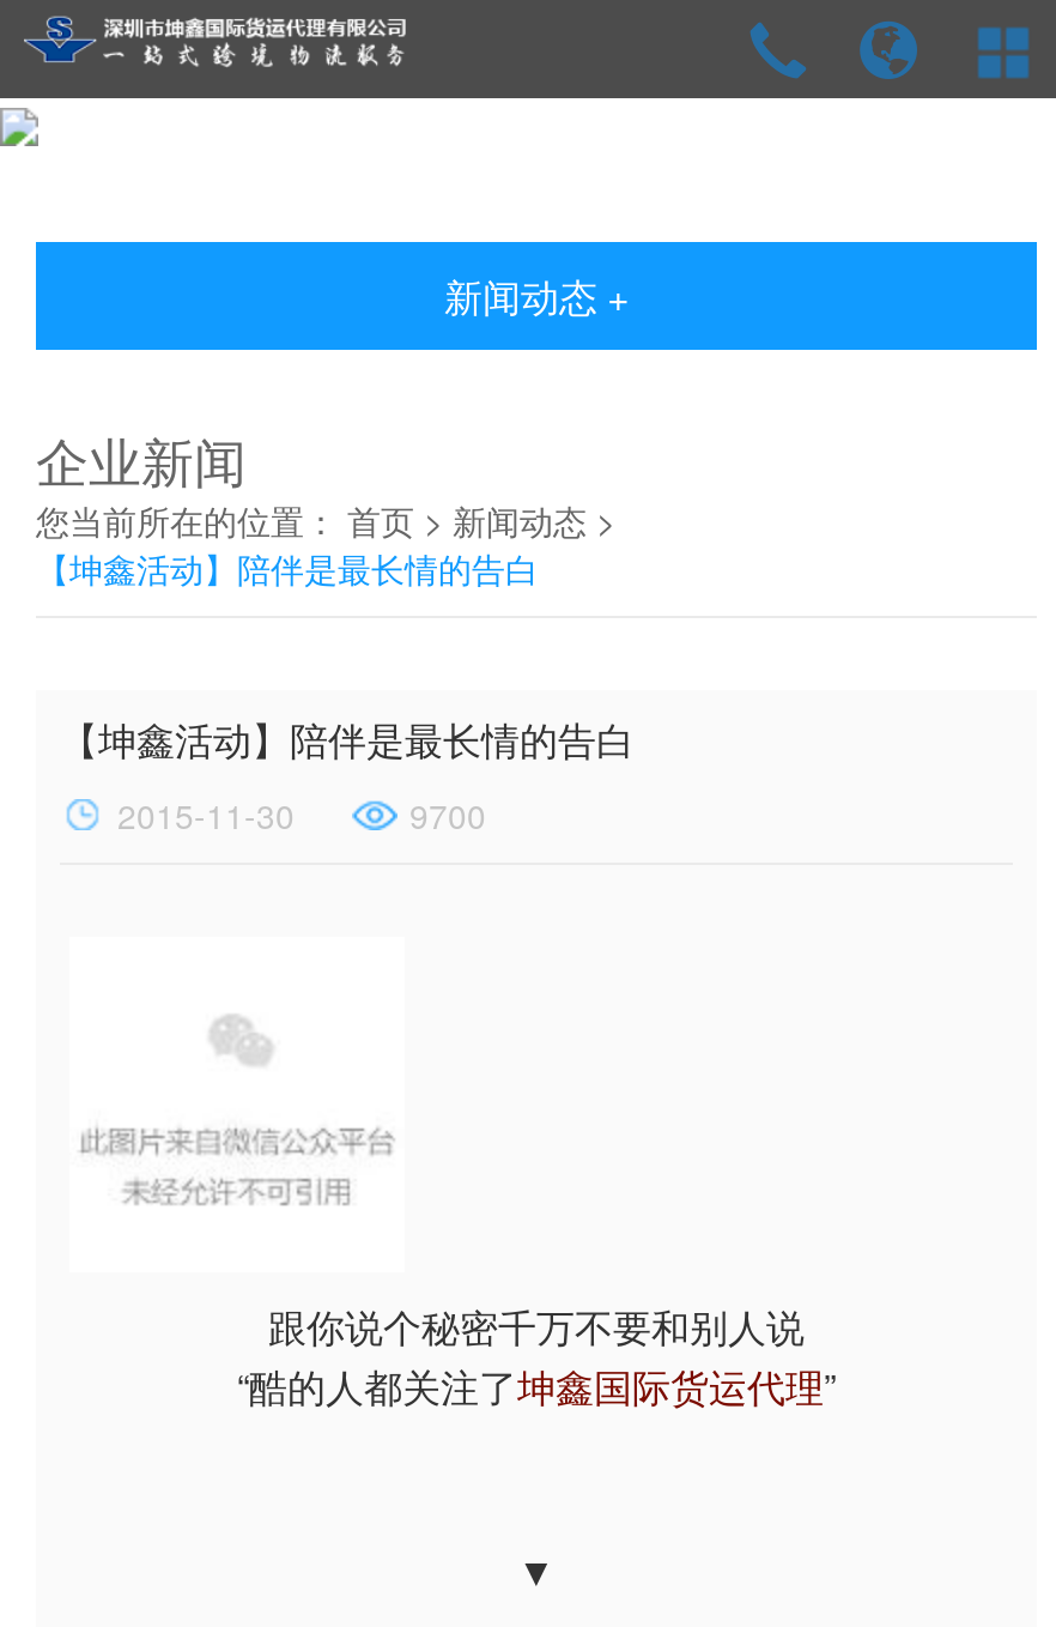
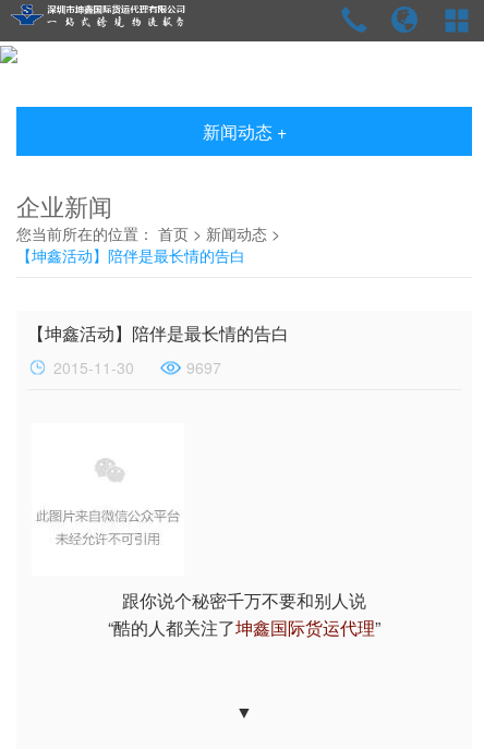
[409,791,486,839] 9700 -> [186,357,221,379] 9697

